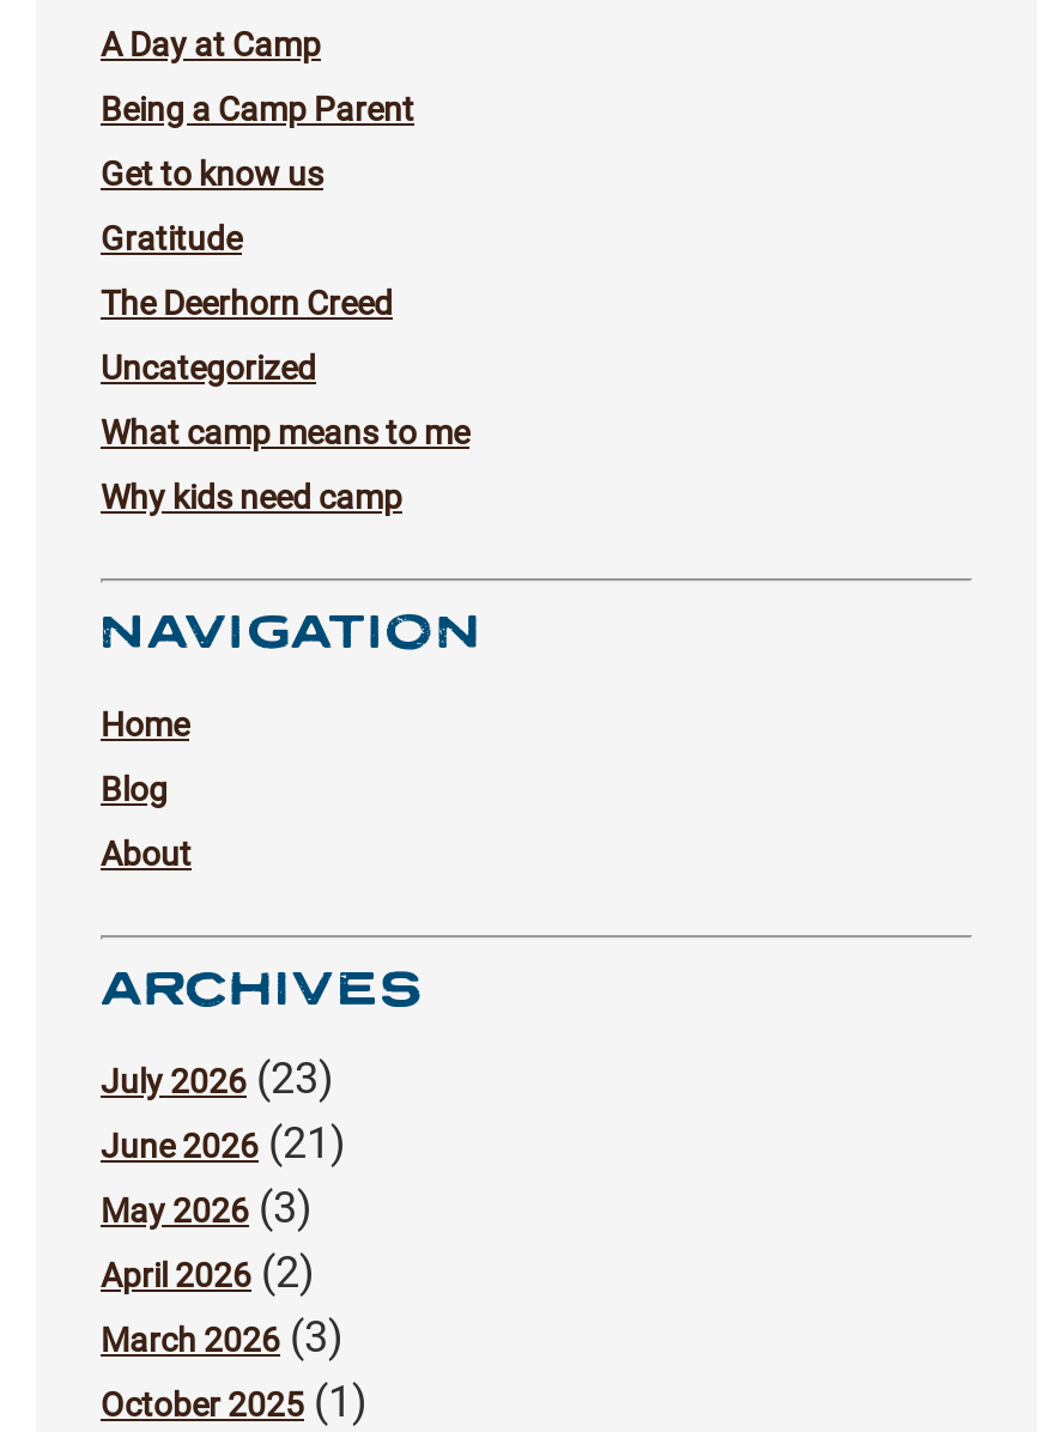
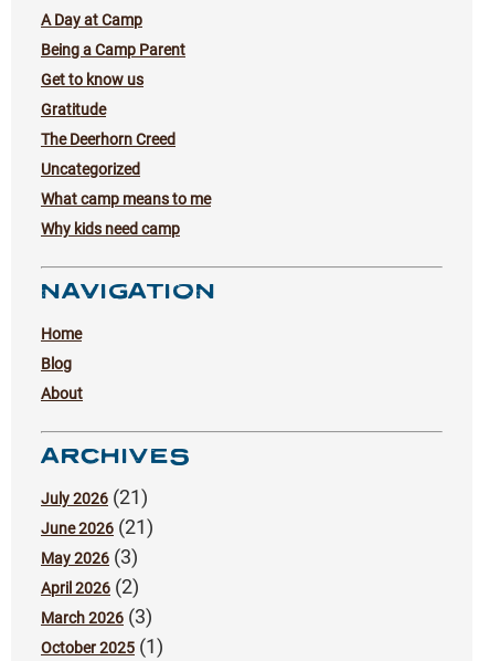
[101,1051,333,1102] July 2026 (23) -> [41,485,148,509] July 2026 (21)

